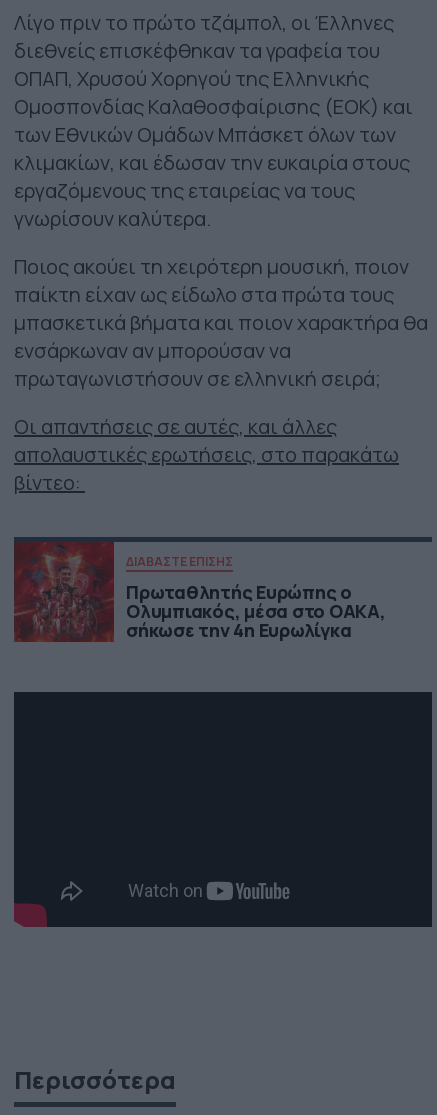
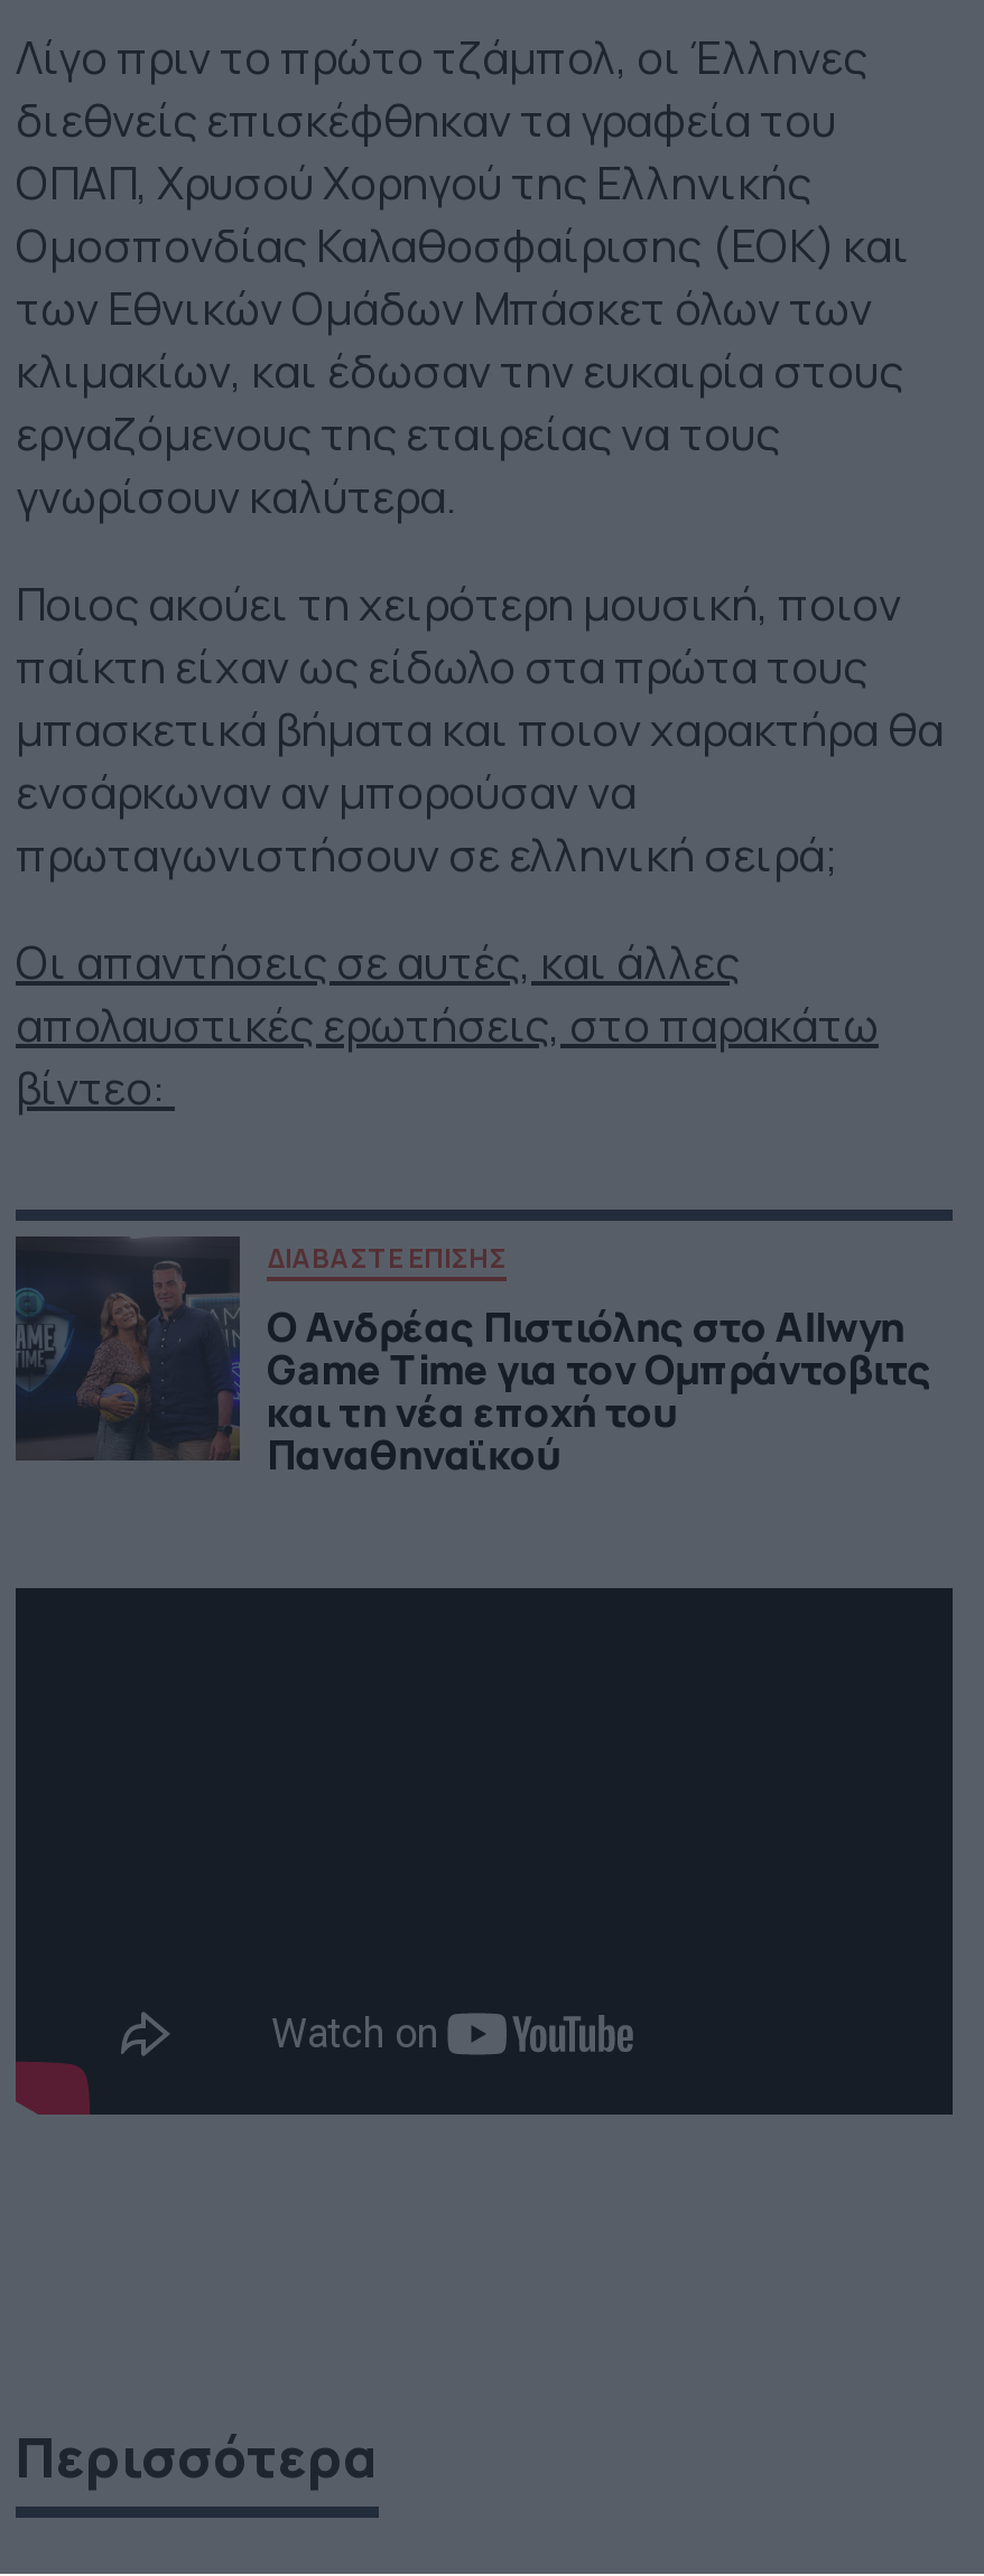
[13,541,385,643] [image] | Πρωταθλητής Ευρώπης ο | Ολυμπιακός, μέσα στο ΟΑΚΑ, | σήκωσε την 4η Ευρωλίγκα -> [13,1219,931,1481] [image] | Ο Ανδρέας Πιστιόλης στο Allwyn | Game Time για τον Ομπράντοβιτς | και τη νέα εποχή του | Παναθηναϊκού

